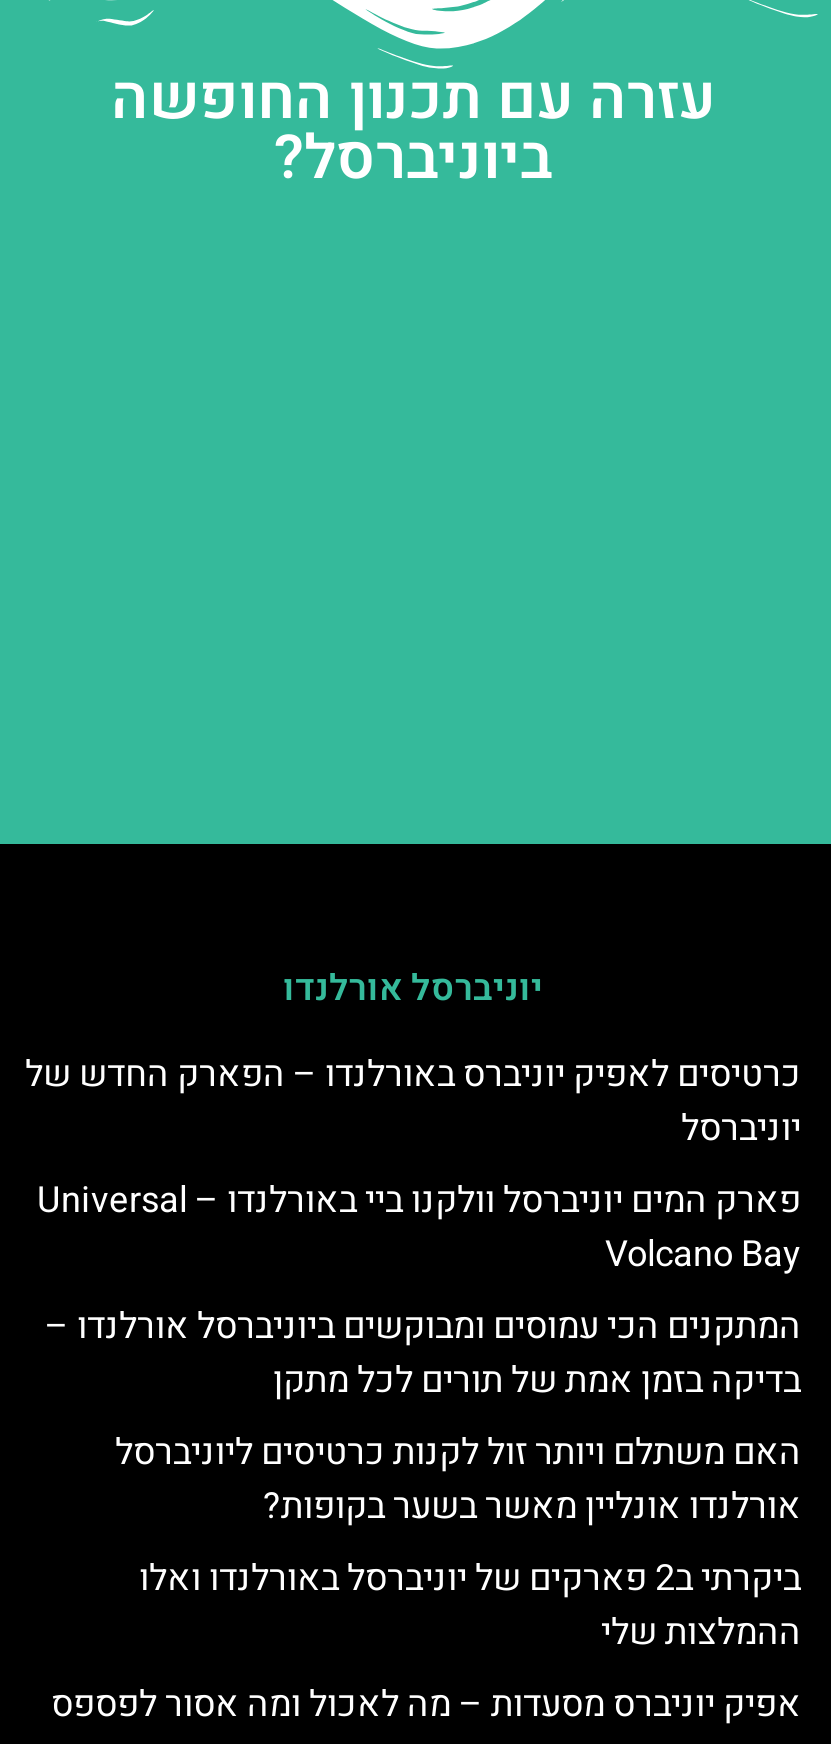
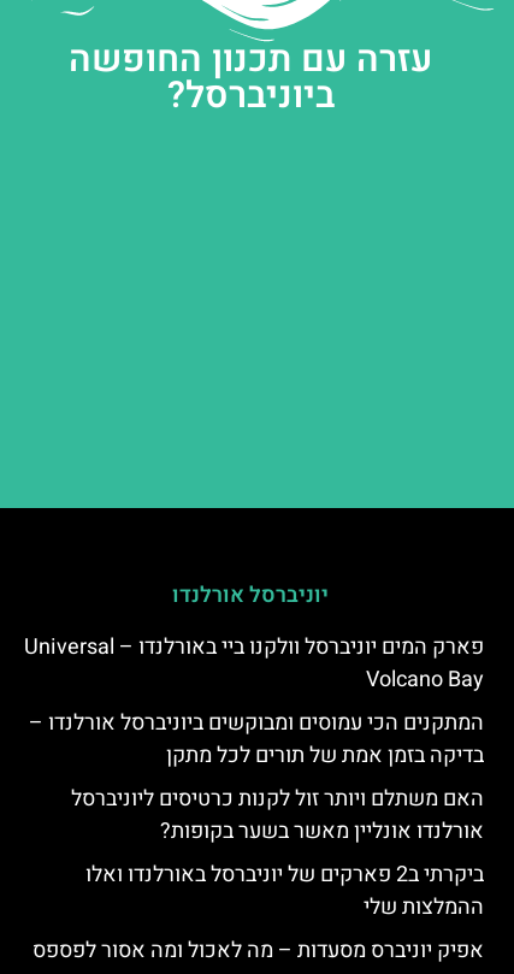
[25,1049,801,1157] כרטיסים לאפיק יוניברס באורלנדו – הפארק החדש של | יוניברסל -> none

